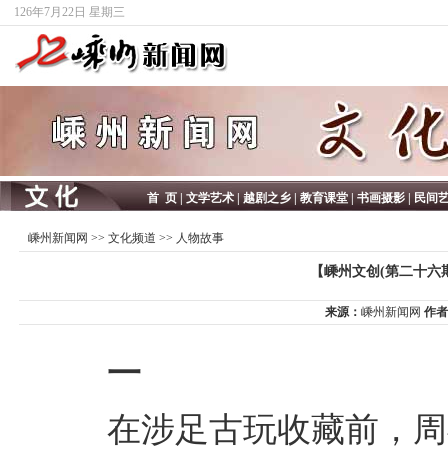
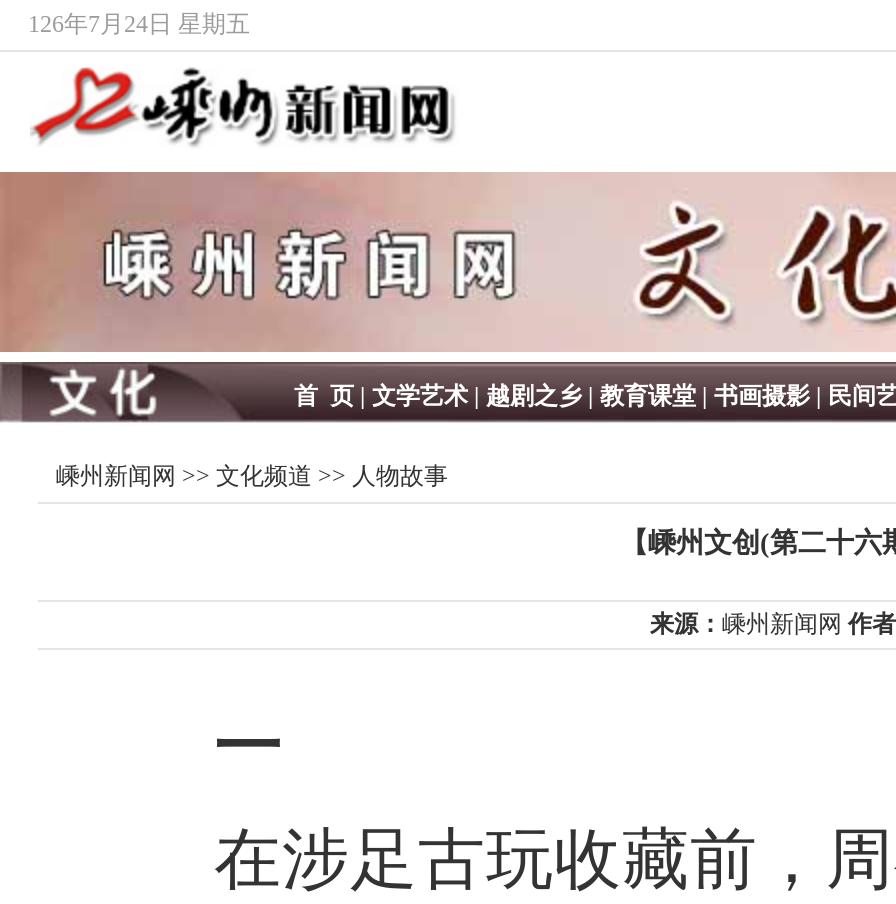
[14,5,125,19] 126年7月22日 星期三 -> [28,10,250,38] 126年7月24日 星期五

